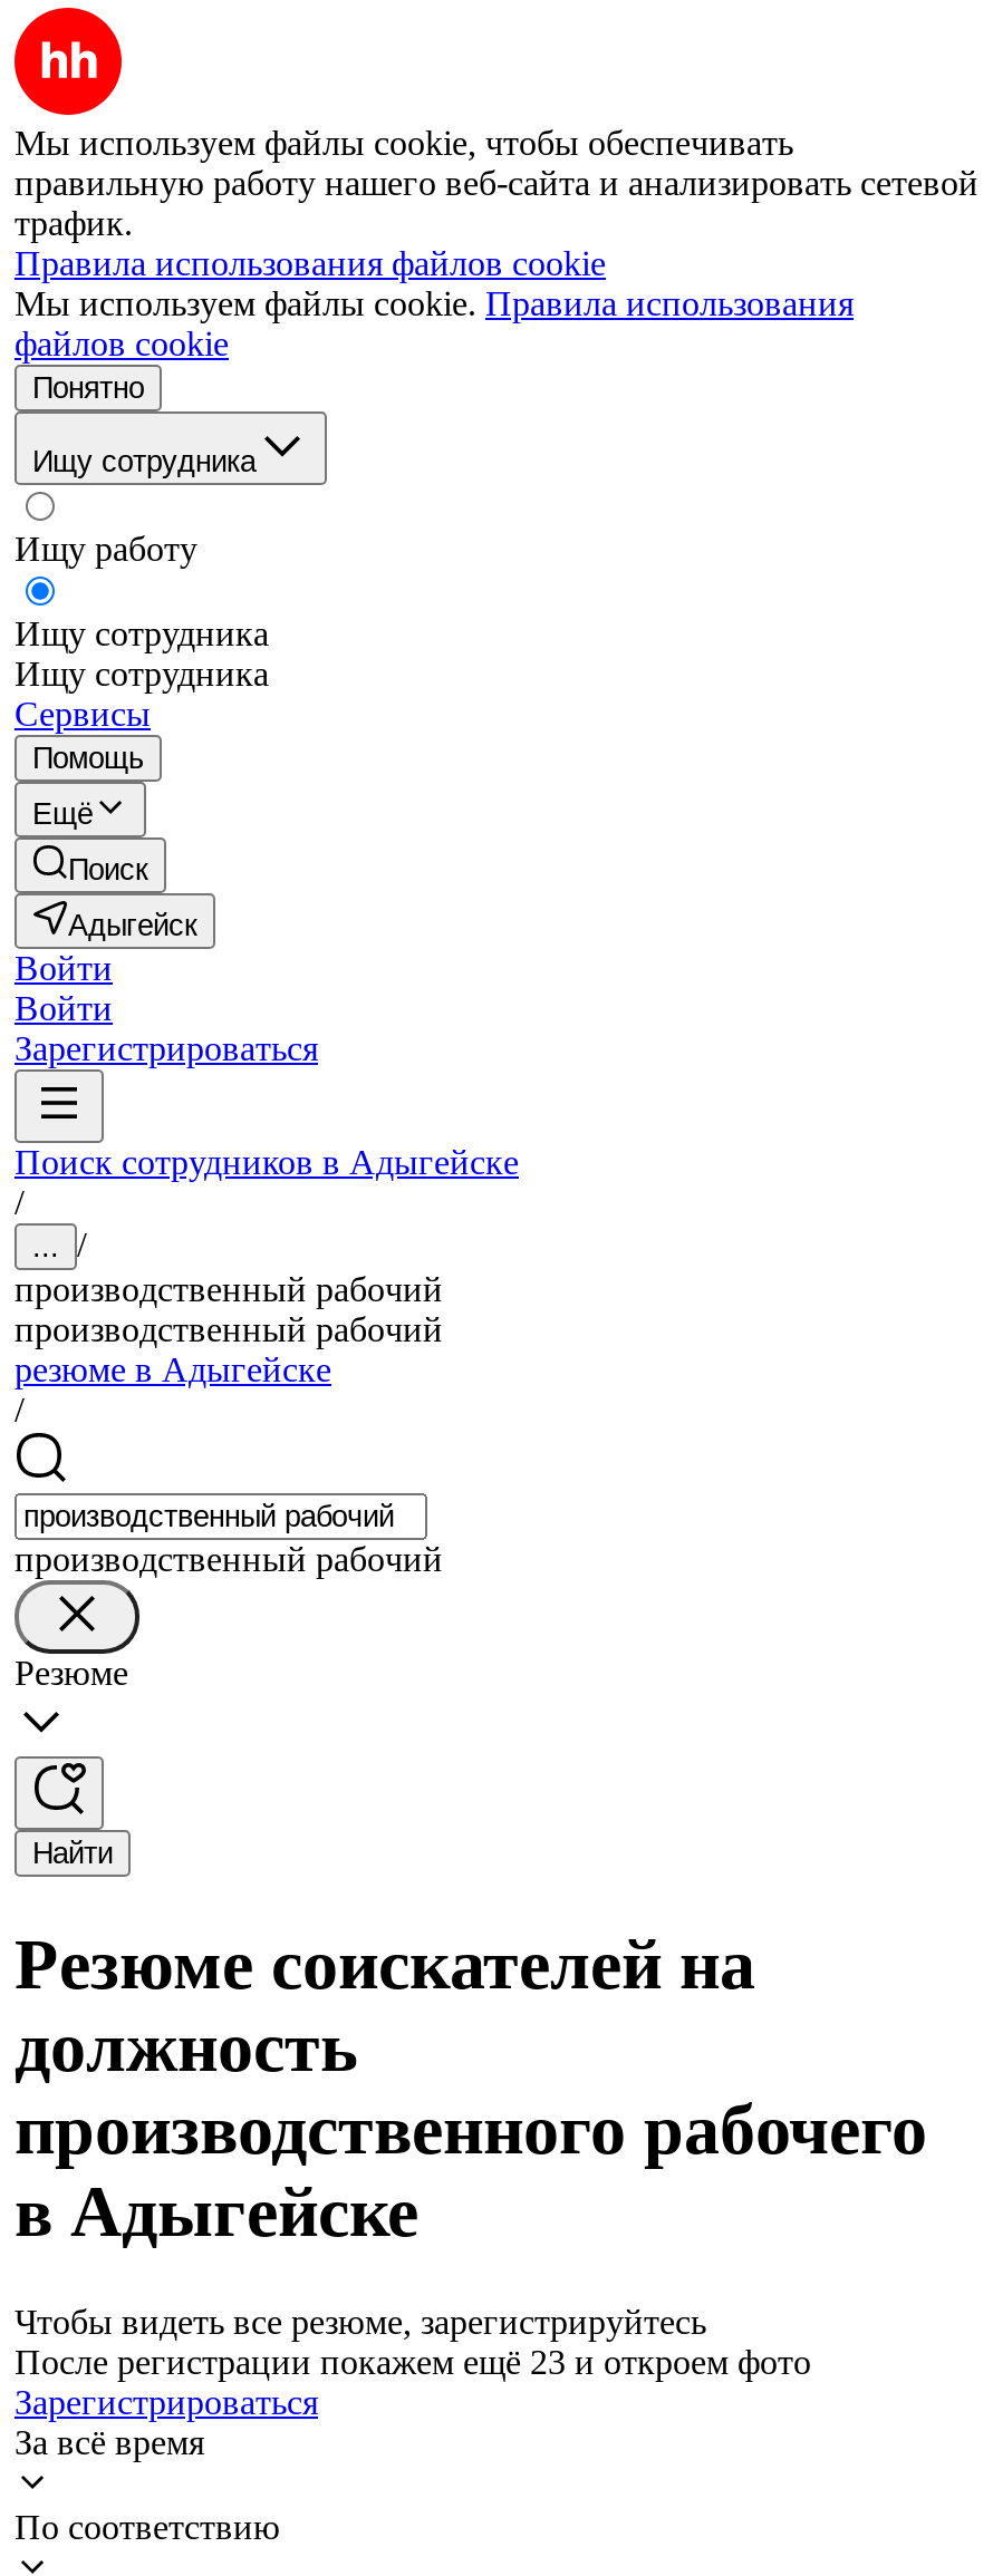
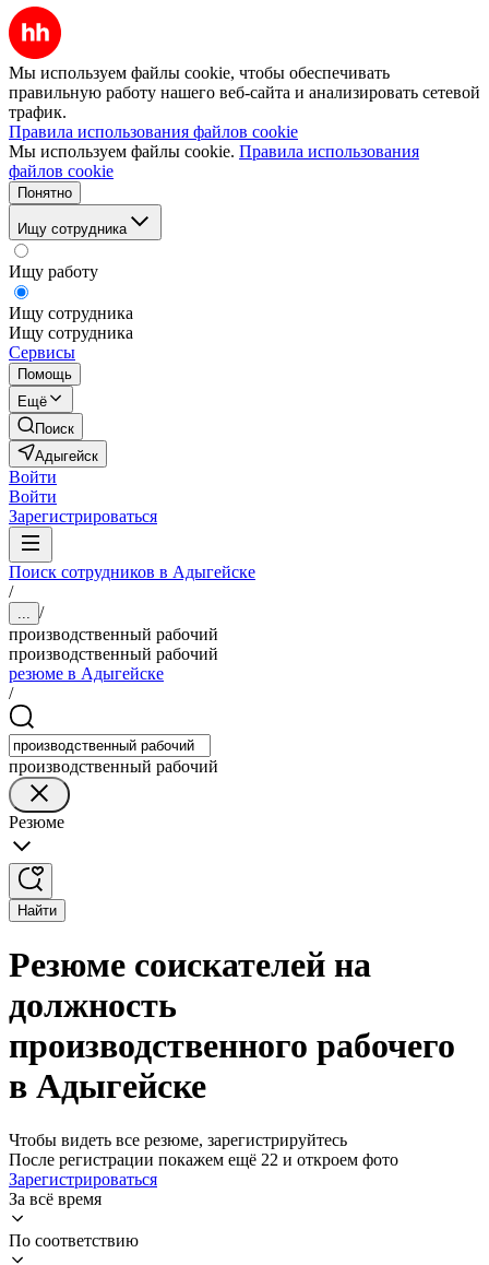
[15,2343,811,2381] После регистрации покажем ещё 23 и откроем фото -> [9,1150,398,1169] После регистрации покажем ещё 22 и откроем фото

